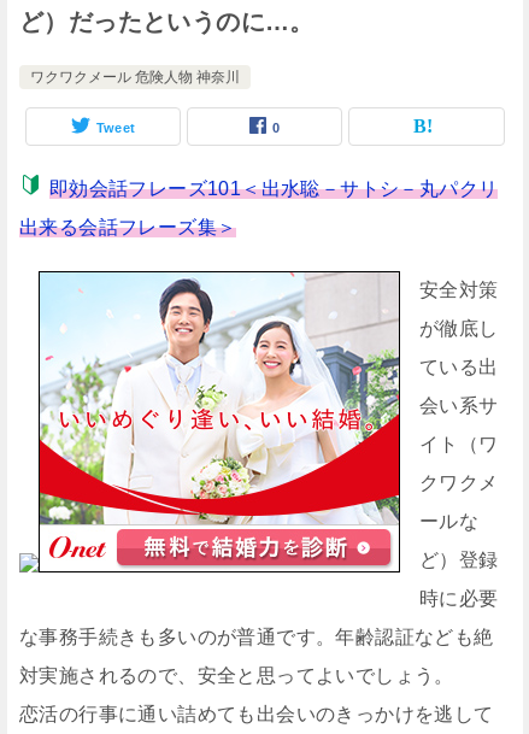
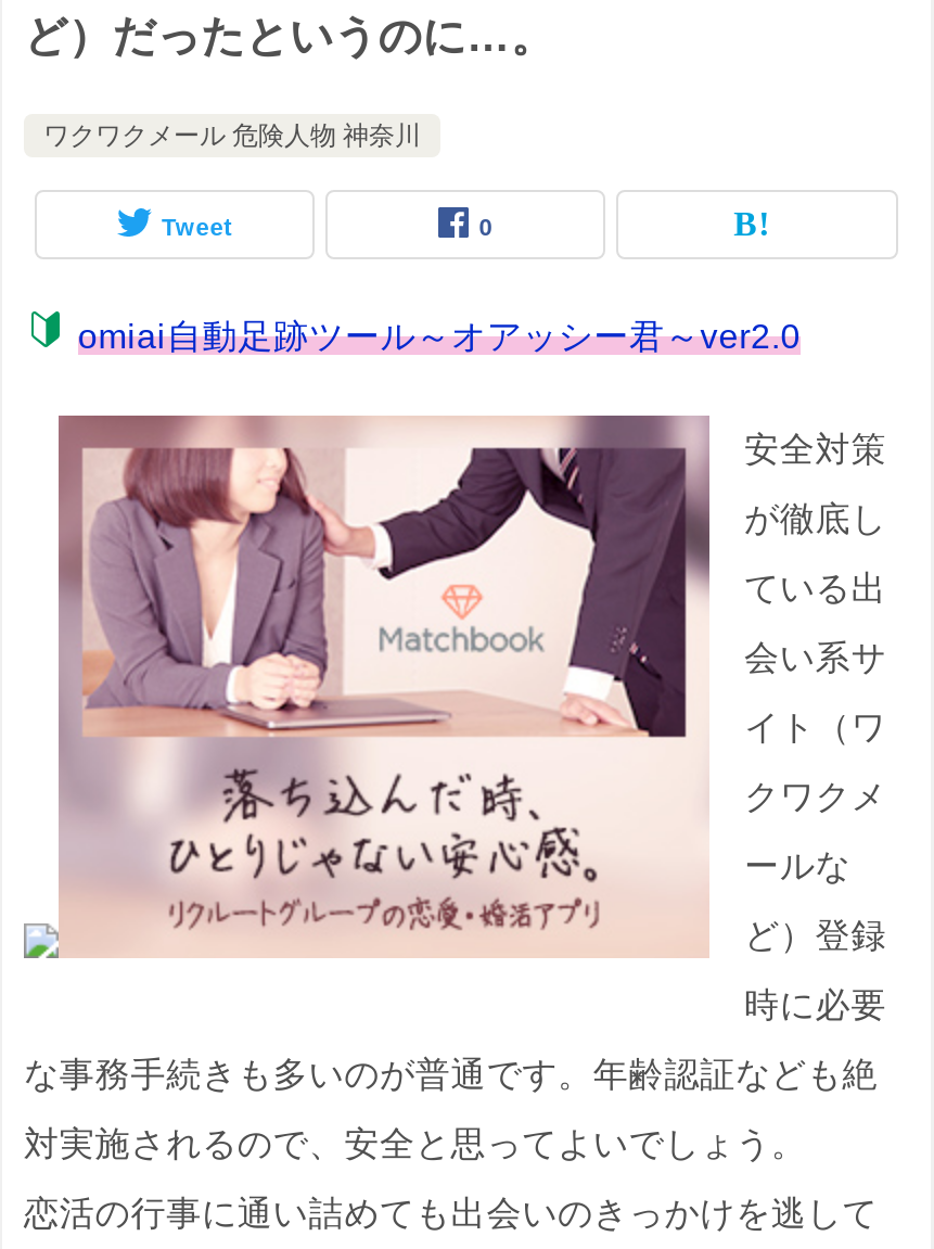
[19,178,498,237] 即効会話フレーズ101＜出水聡－サトシ－丸パクリ | 出来る会話フレーズ集＞ -> [78,317,801,354] omiai自動足跡ツール～オアッシー君～ver2.0
[37,270,401,574] [image] -> [56,413,712,958] [image]

